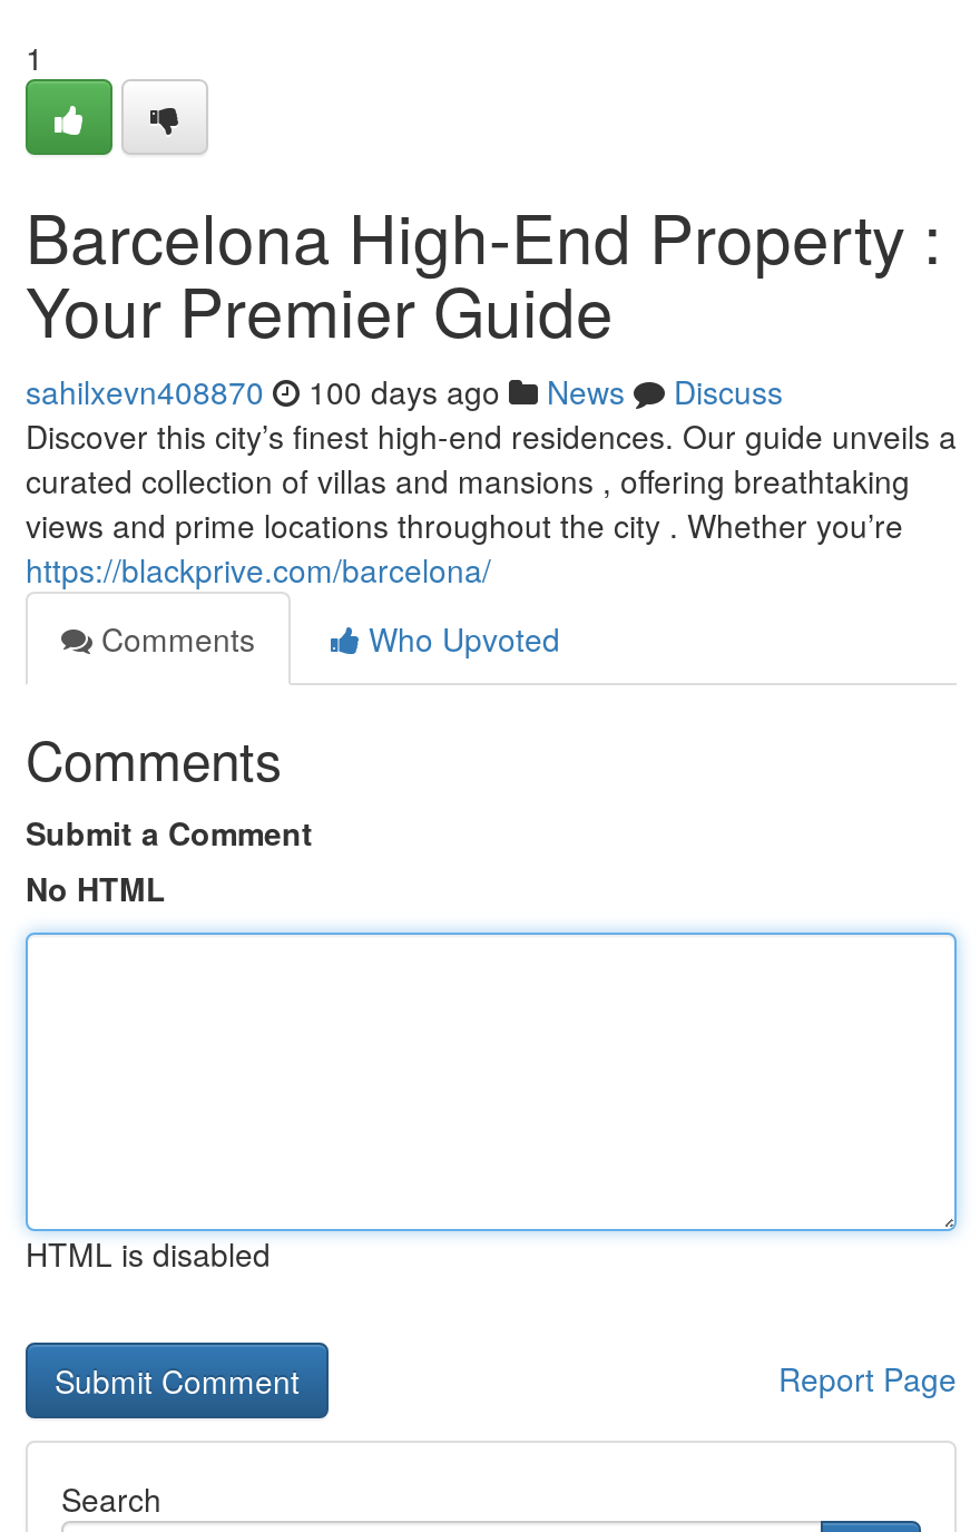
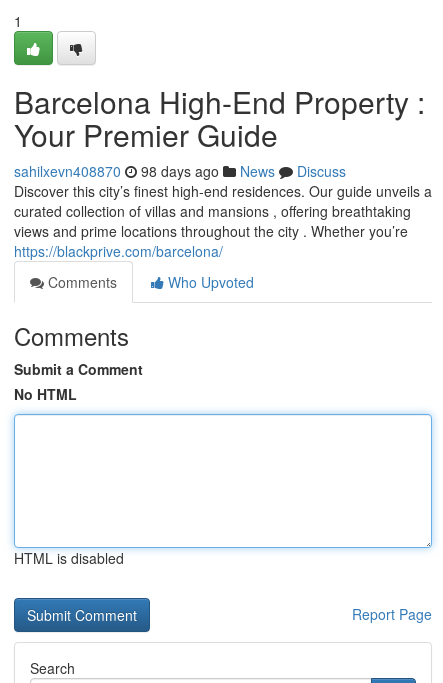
[26,369,783,413] sahilxevn408870 100 days ago News Discuss -> [14,161,346,181] sahilxevn408870 98 days ago News Discuss

